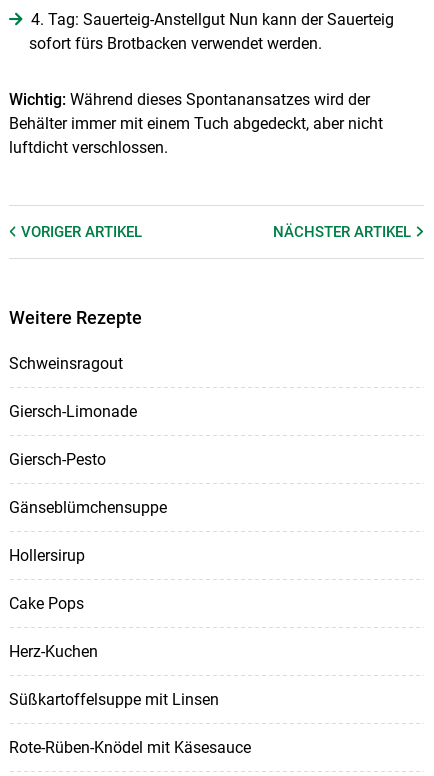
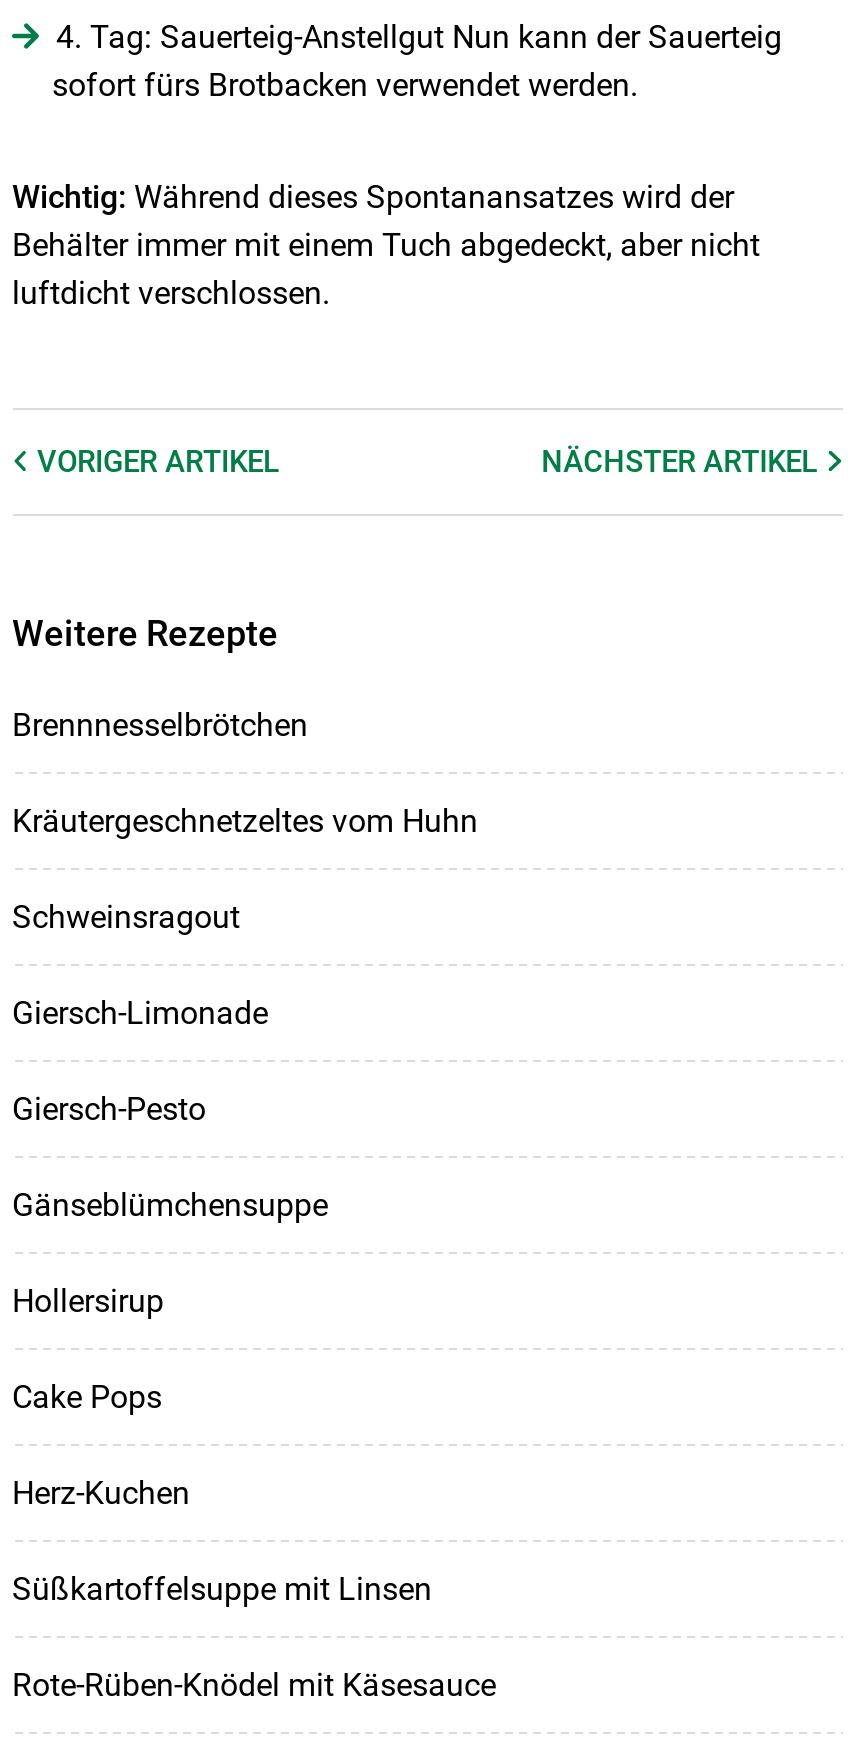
none -> [12,706,478,840] Brennnesselbrötchen | Kräutergeschnetzeltes vom Huhn

